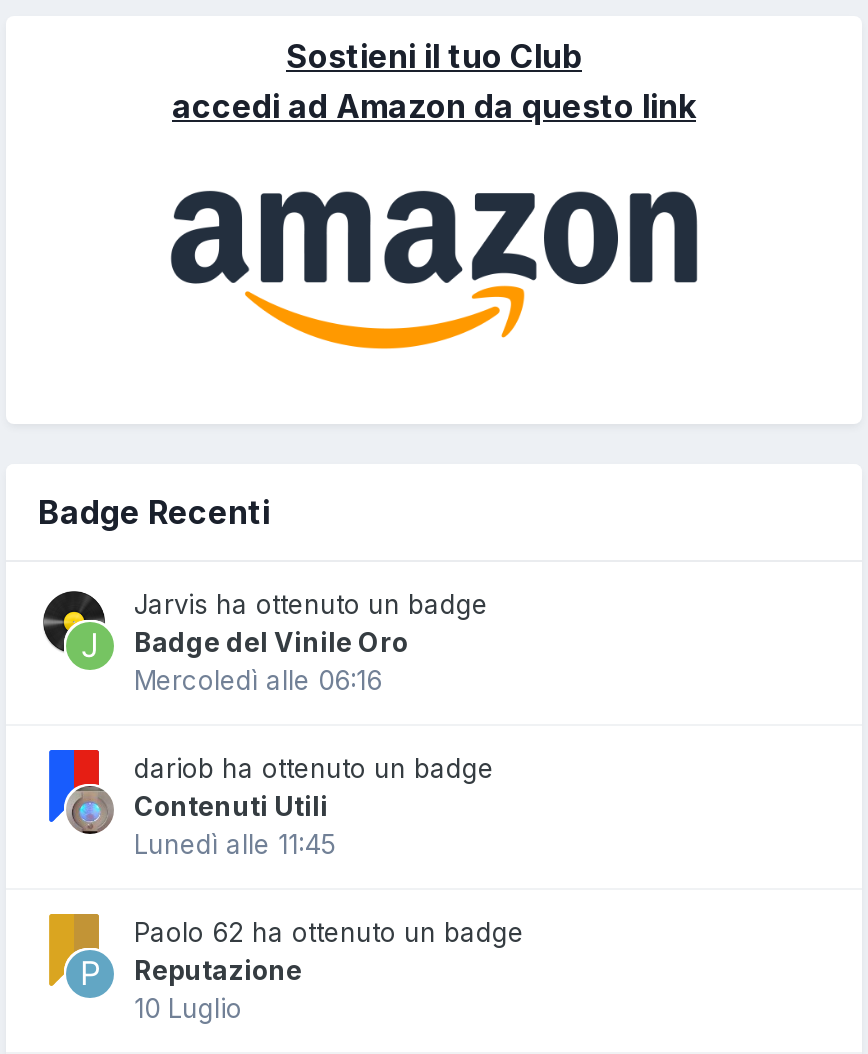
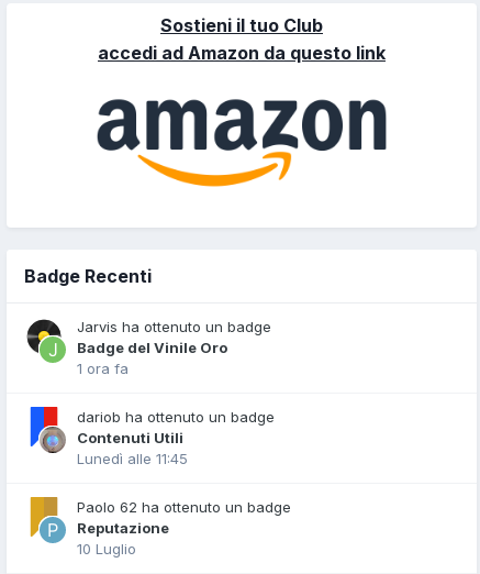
[134,665,382,697] Mercoledì alle 06:16 -> [77,360,129,378] 1 ora fa

